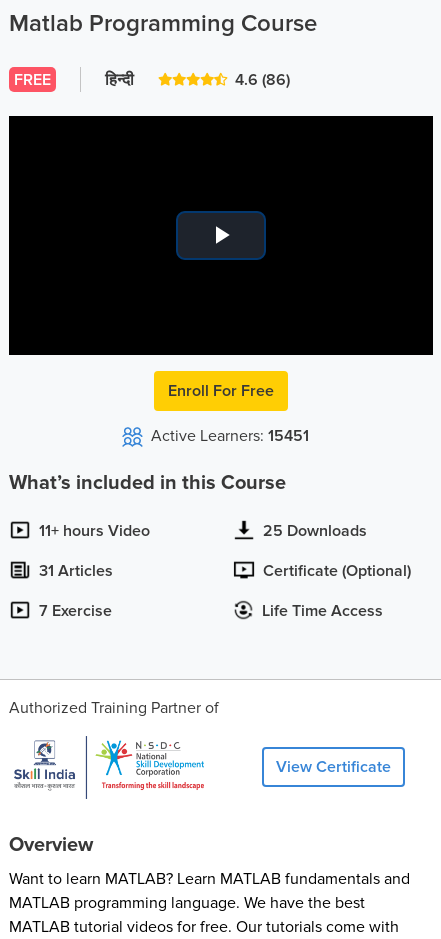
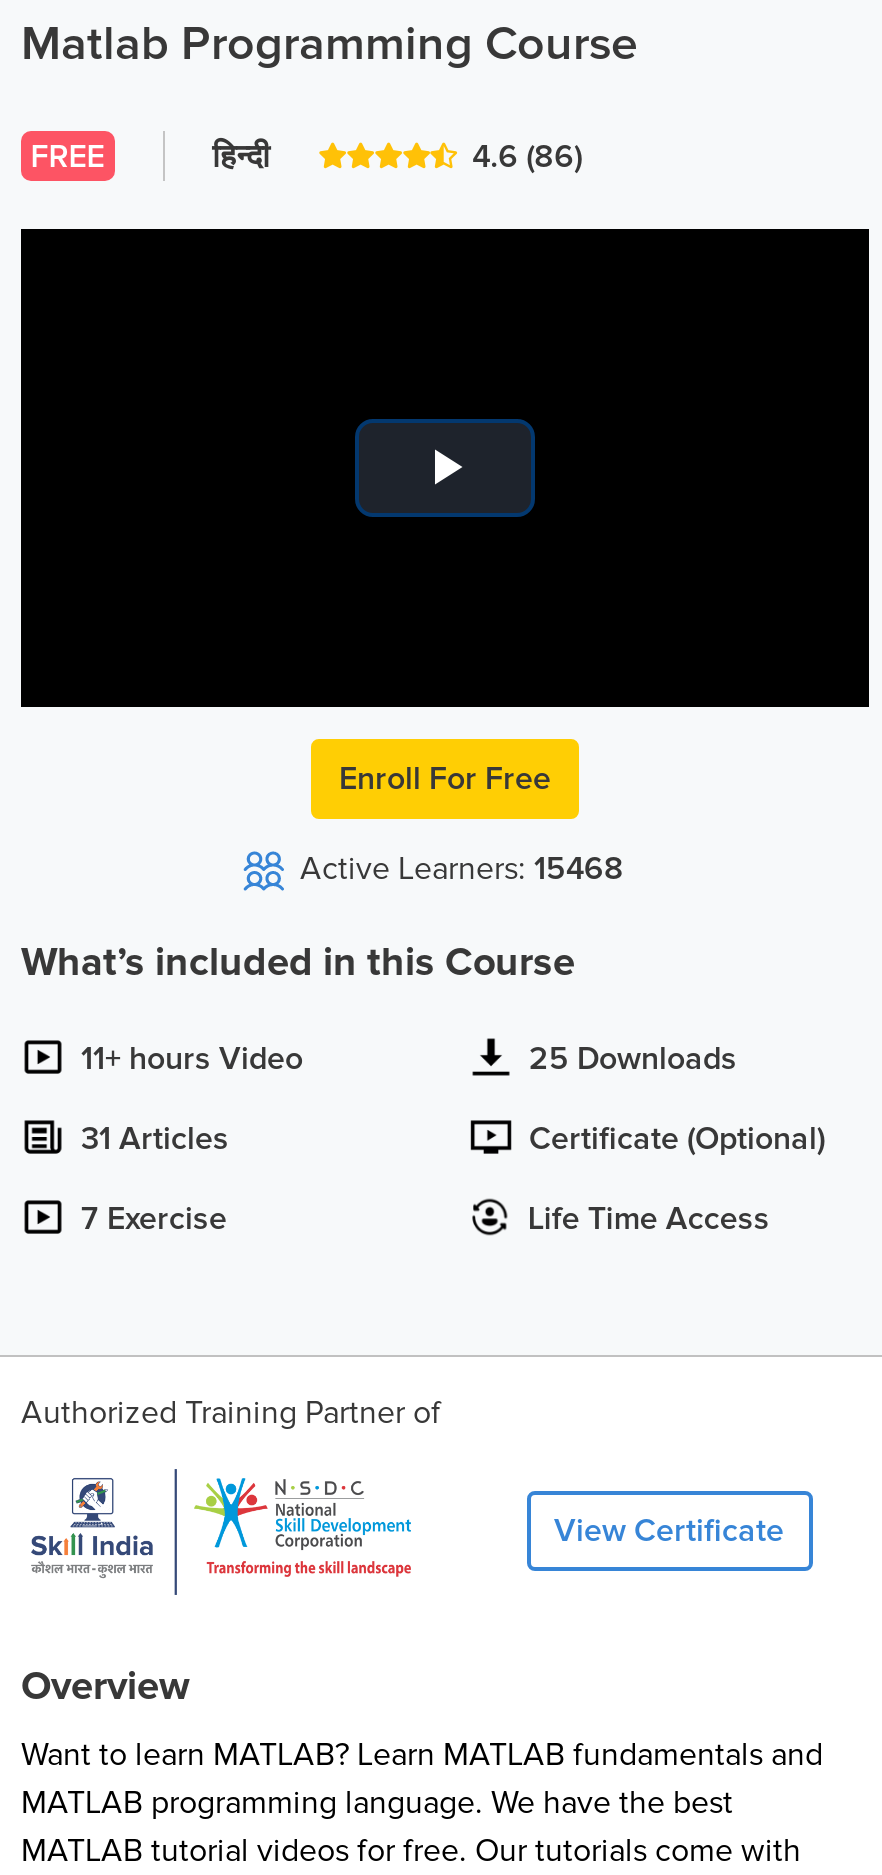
[150,426,308,446] Active Learners: 15451 -> [300,849,624,889] Active Learners: 15468

